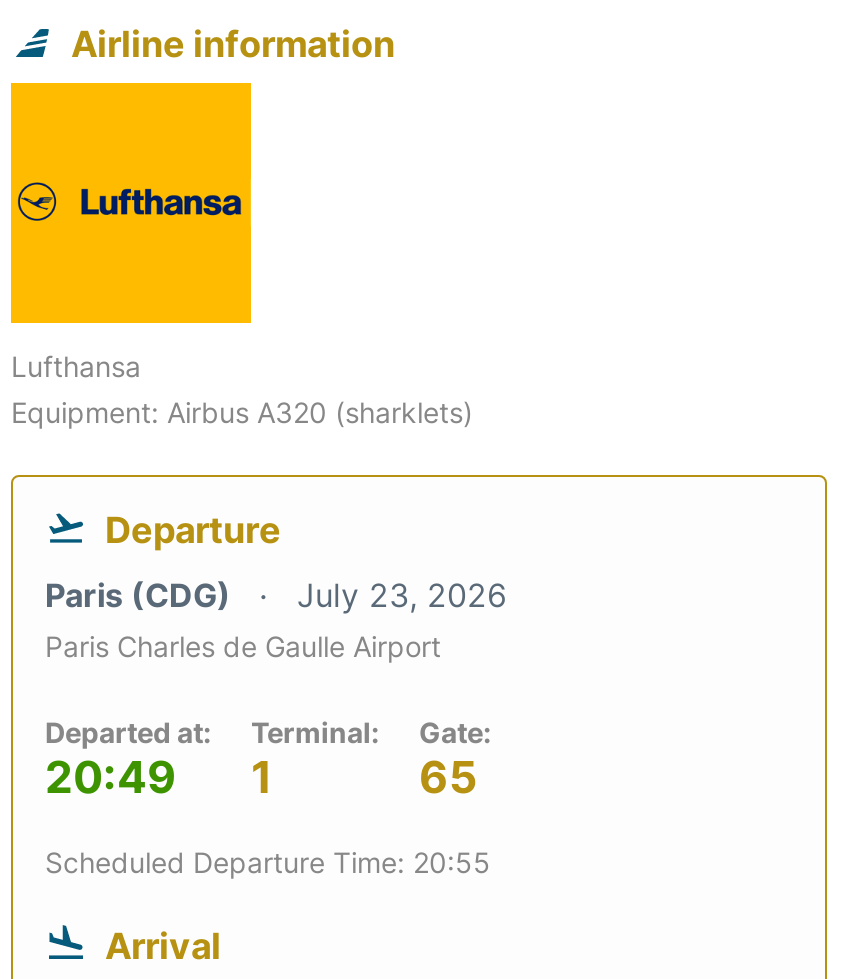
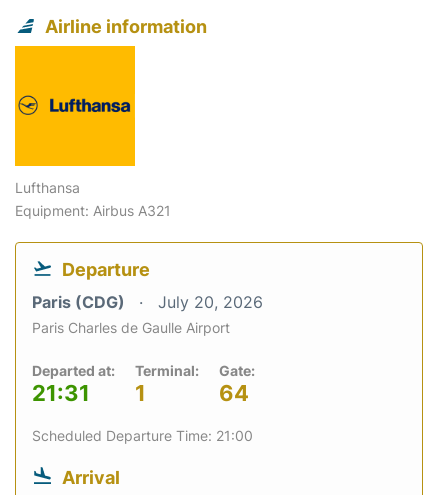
[11,394,473,428] Equipment: Airbus A320 (sharklets) -> [15,202,171,219] Equipment: Airbus A321
[45,574,507,614] Paris (CDG) July 23, 2026 -> [32,292,263,312] Paris (CDG) July 20, 2026
[45,750,273,802] 20:49 1 -> [32,380,146,406] 21:31 1
[419,750,477,802] 65 -> [219,380,249,406] 64
[45,844,491,878] Scheduled Departure Time: 20:55 -> [32,427,253,444] Scheduled Departure Time: 21:00

